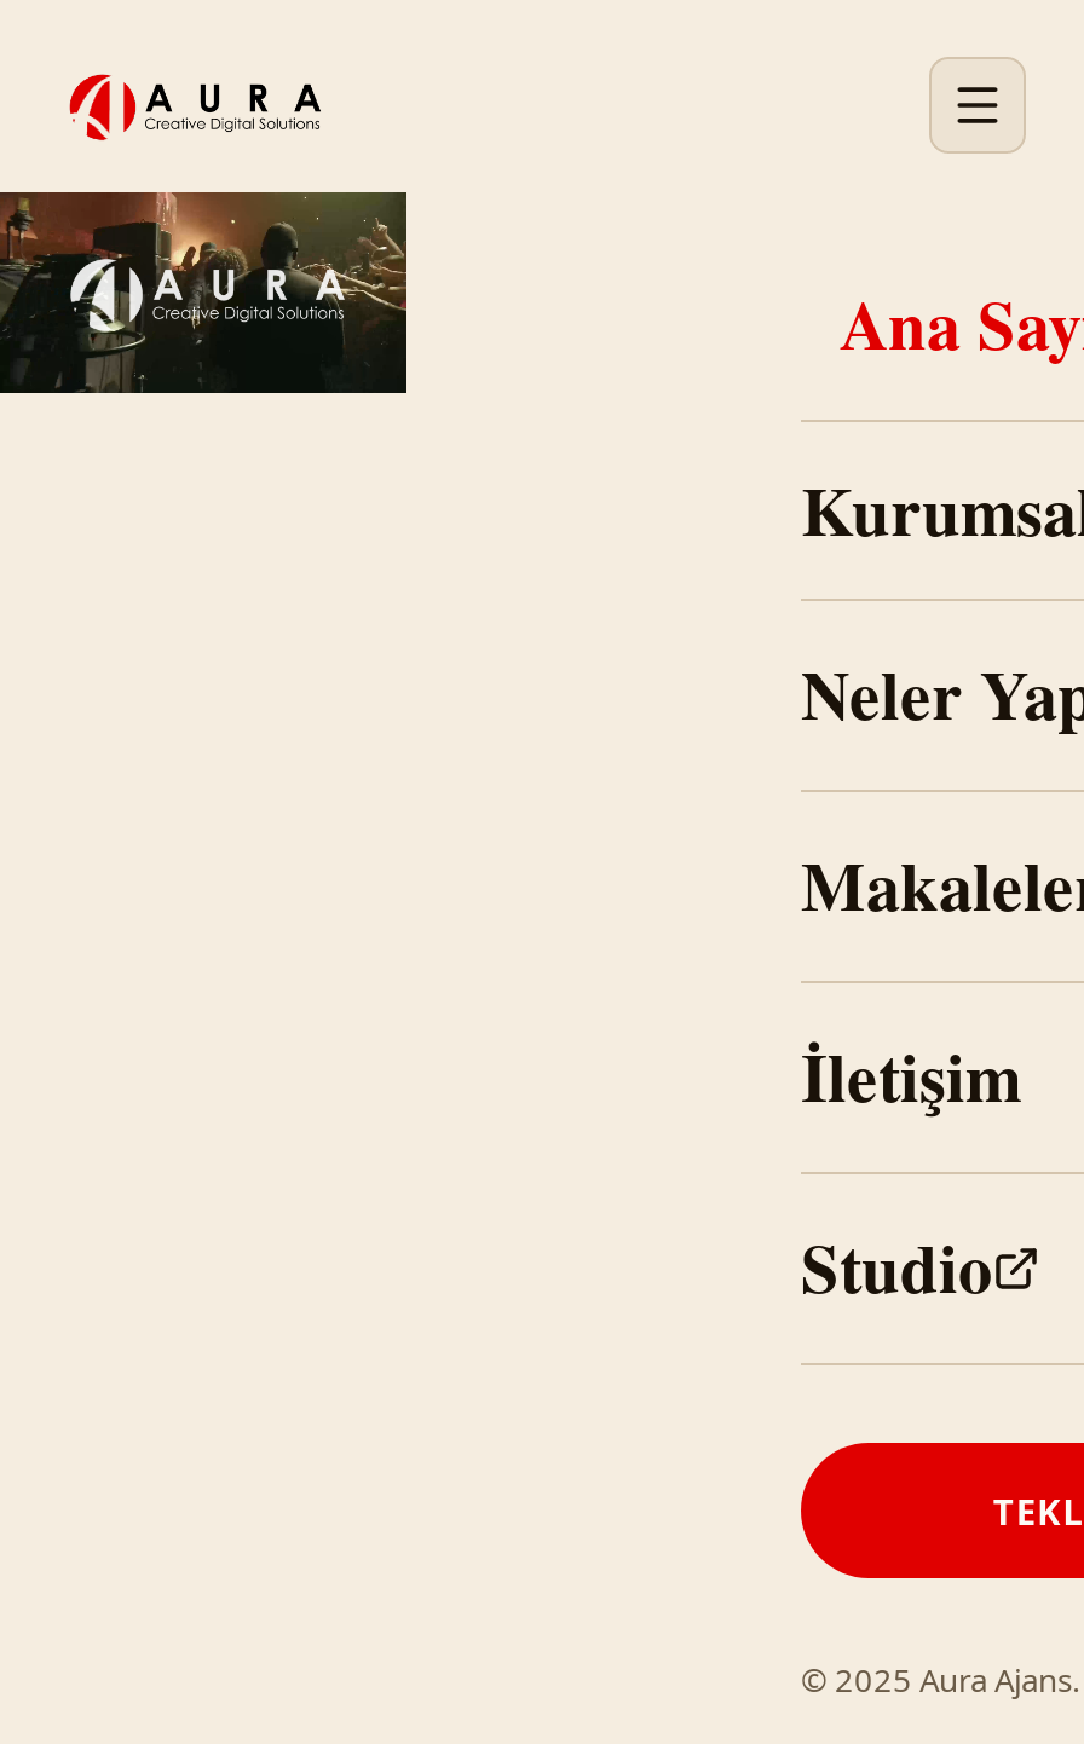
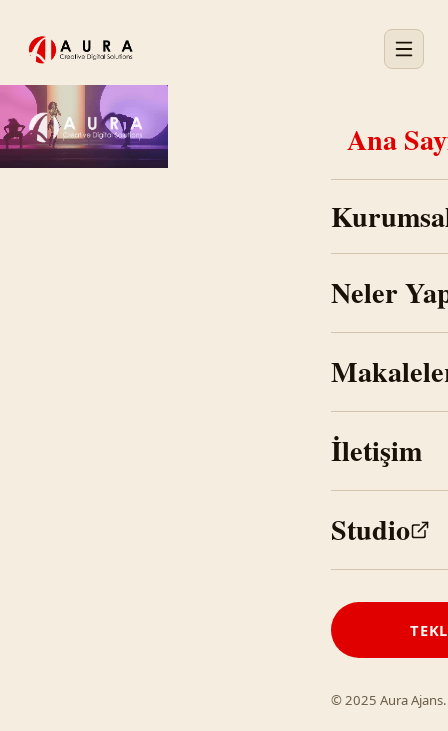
[7,190,409,391] [image] -> [3,84,169,167] [image]

